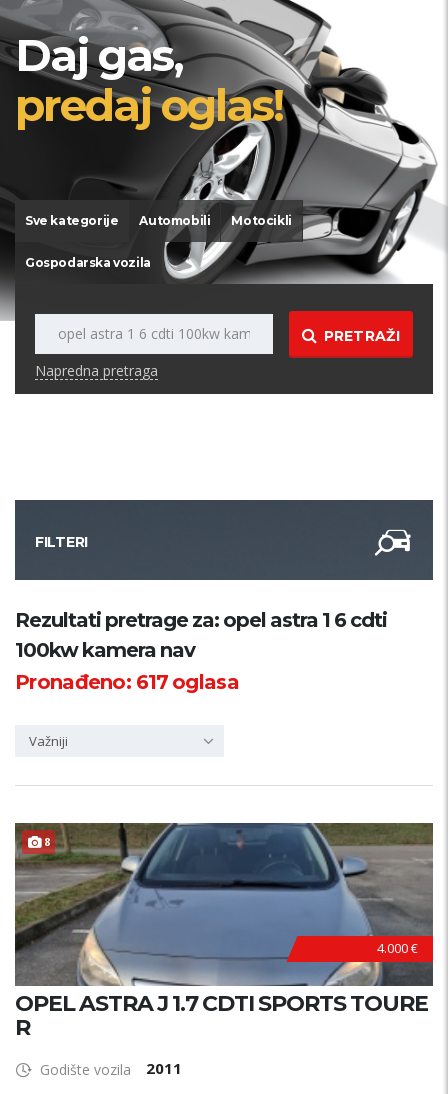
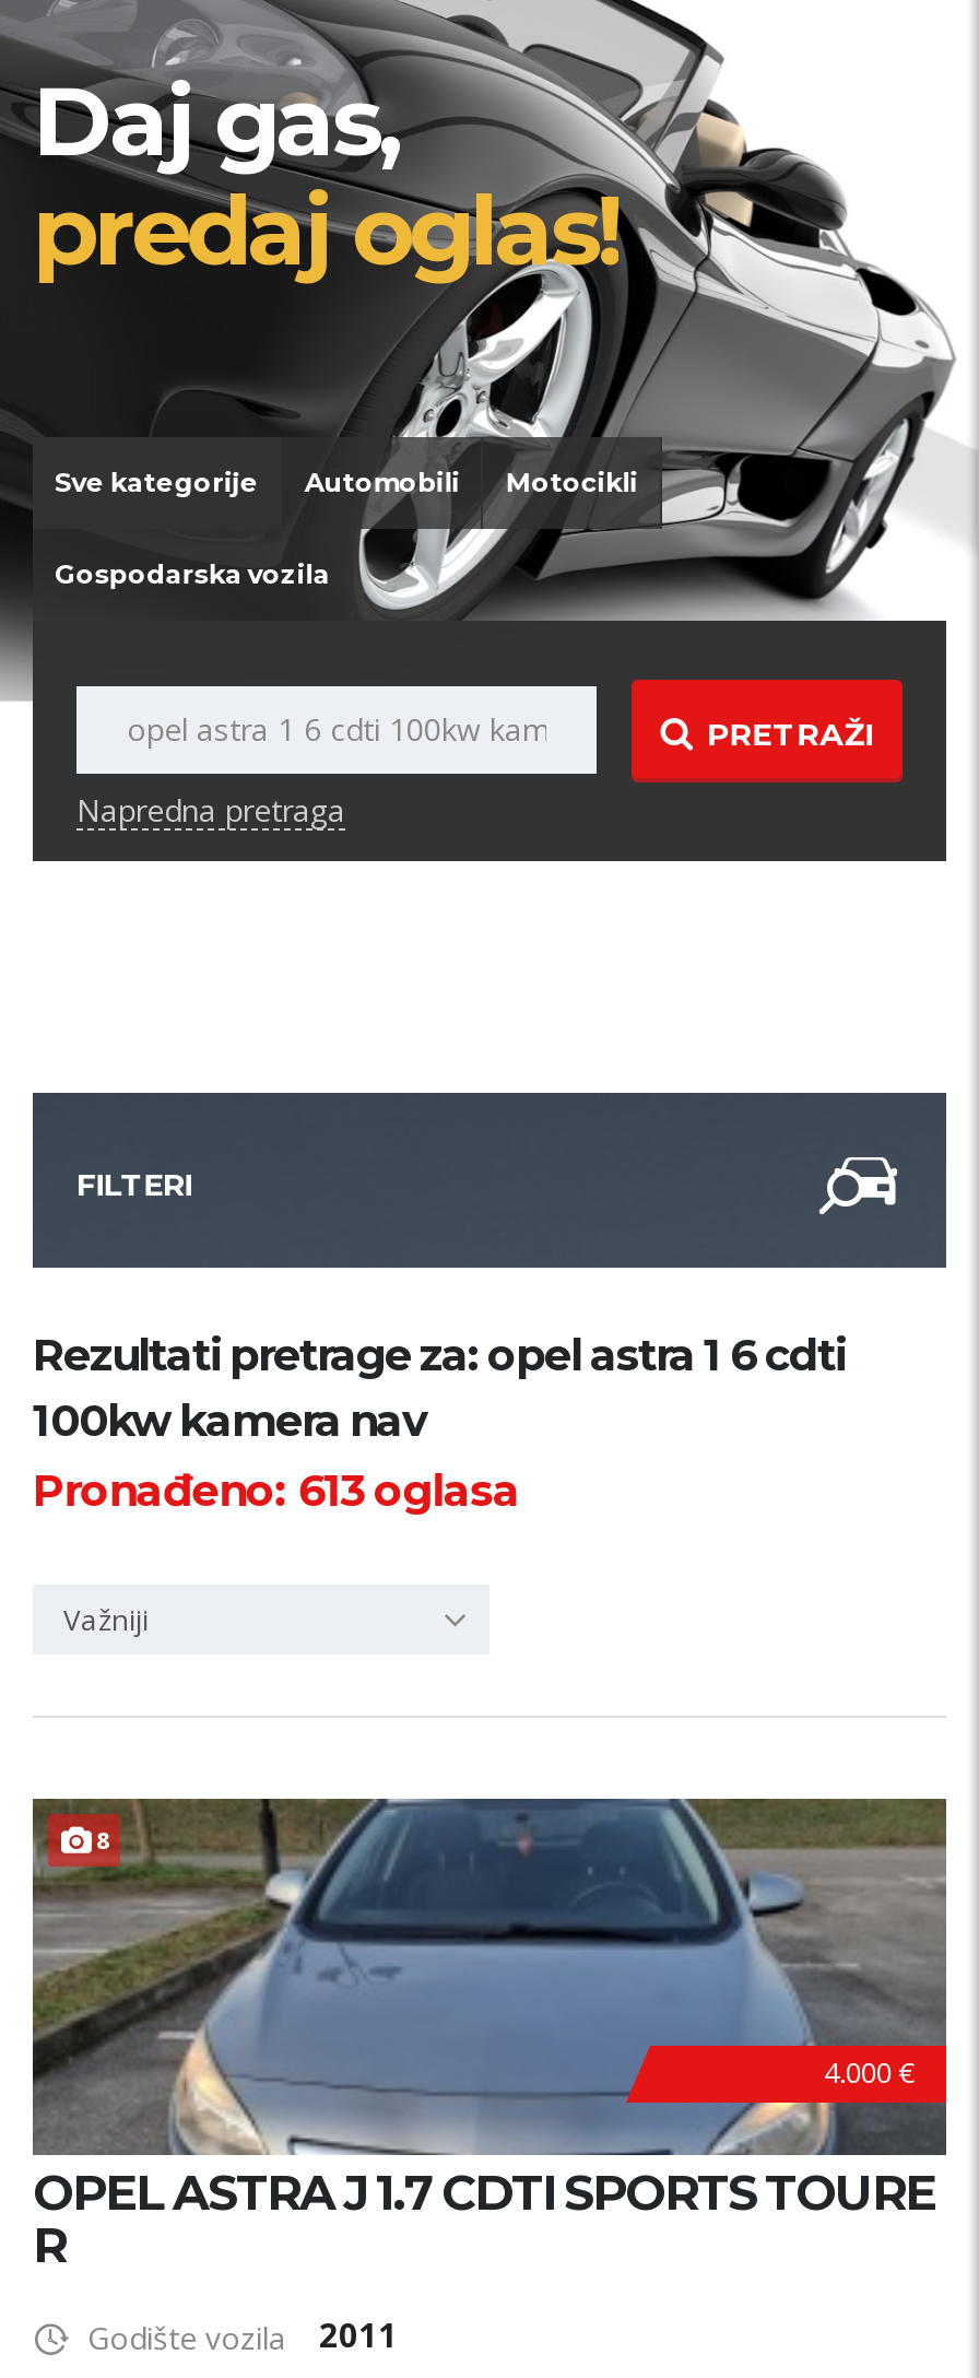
[15,670,239,694] Pronađeno: 617 oglasa -> [33,1464,520,1517] Pronađeno: 613 oglasa

